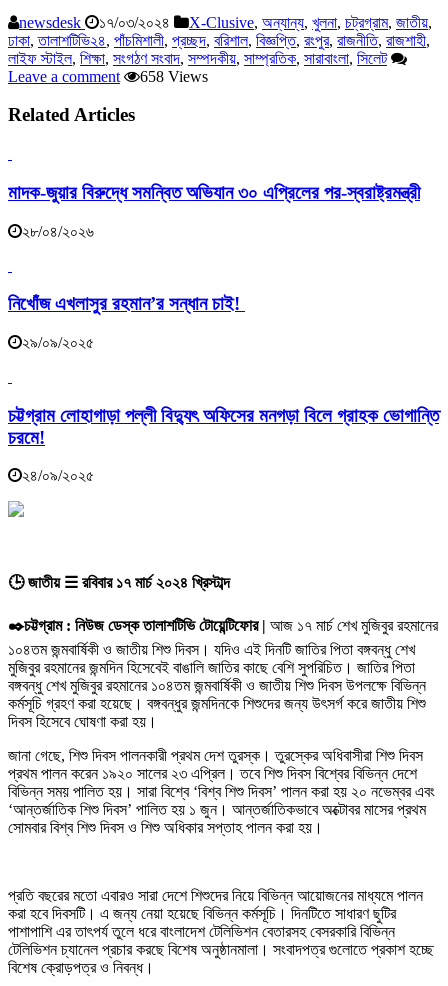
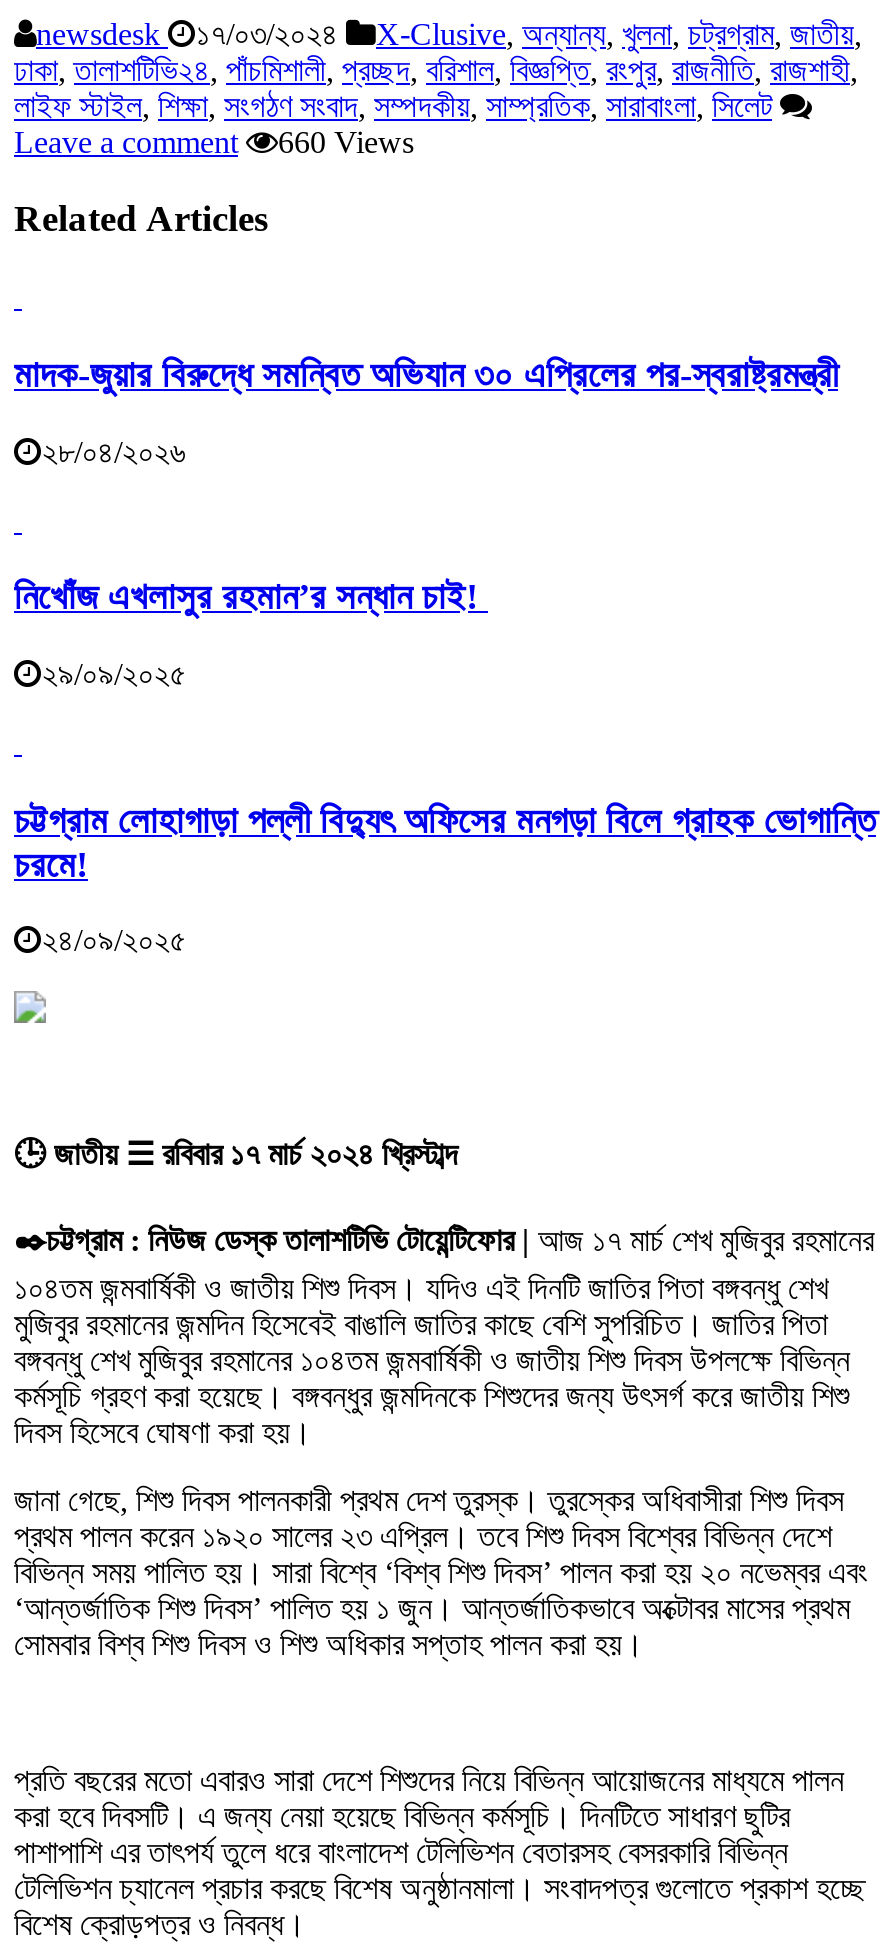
[8,68,208,85] Leave a comment 658 Views -> [14,124,414,158] Leave a comment 660 Views

